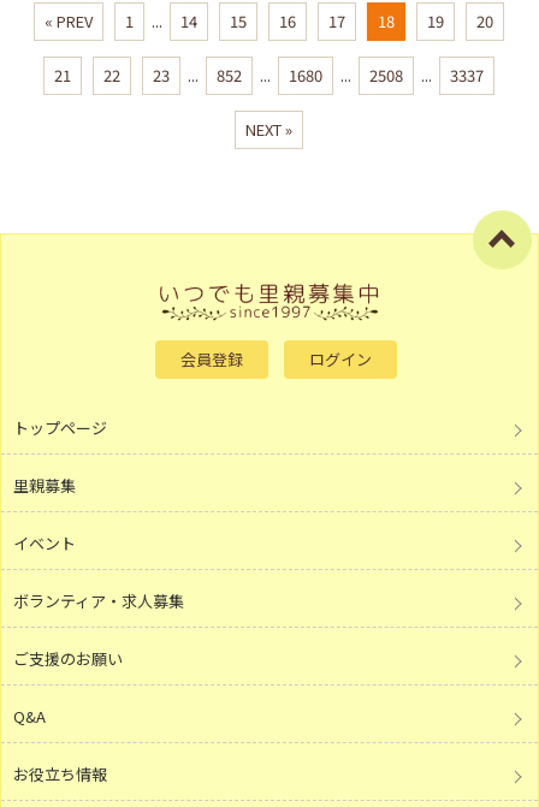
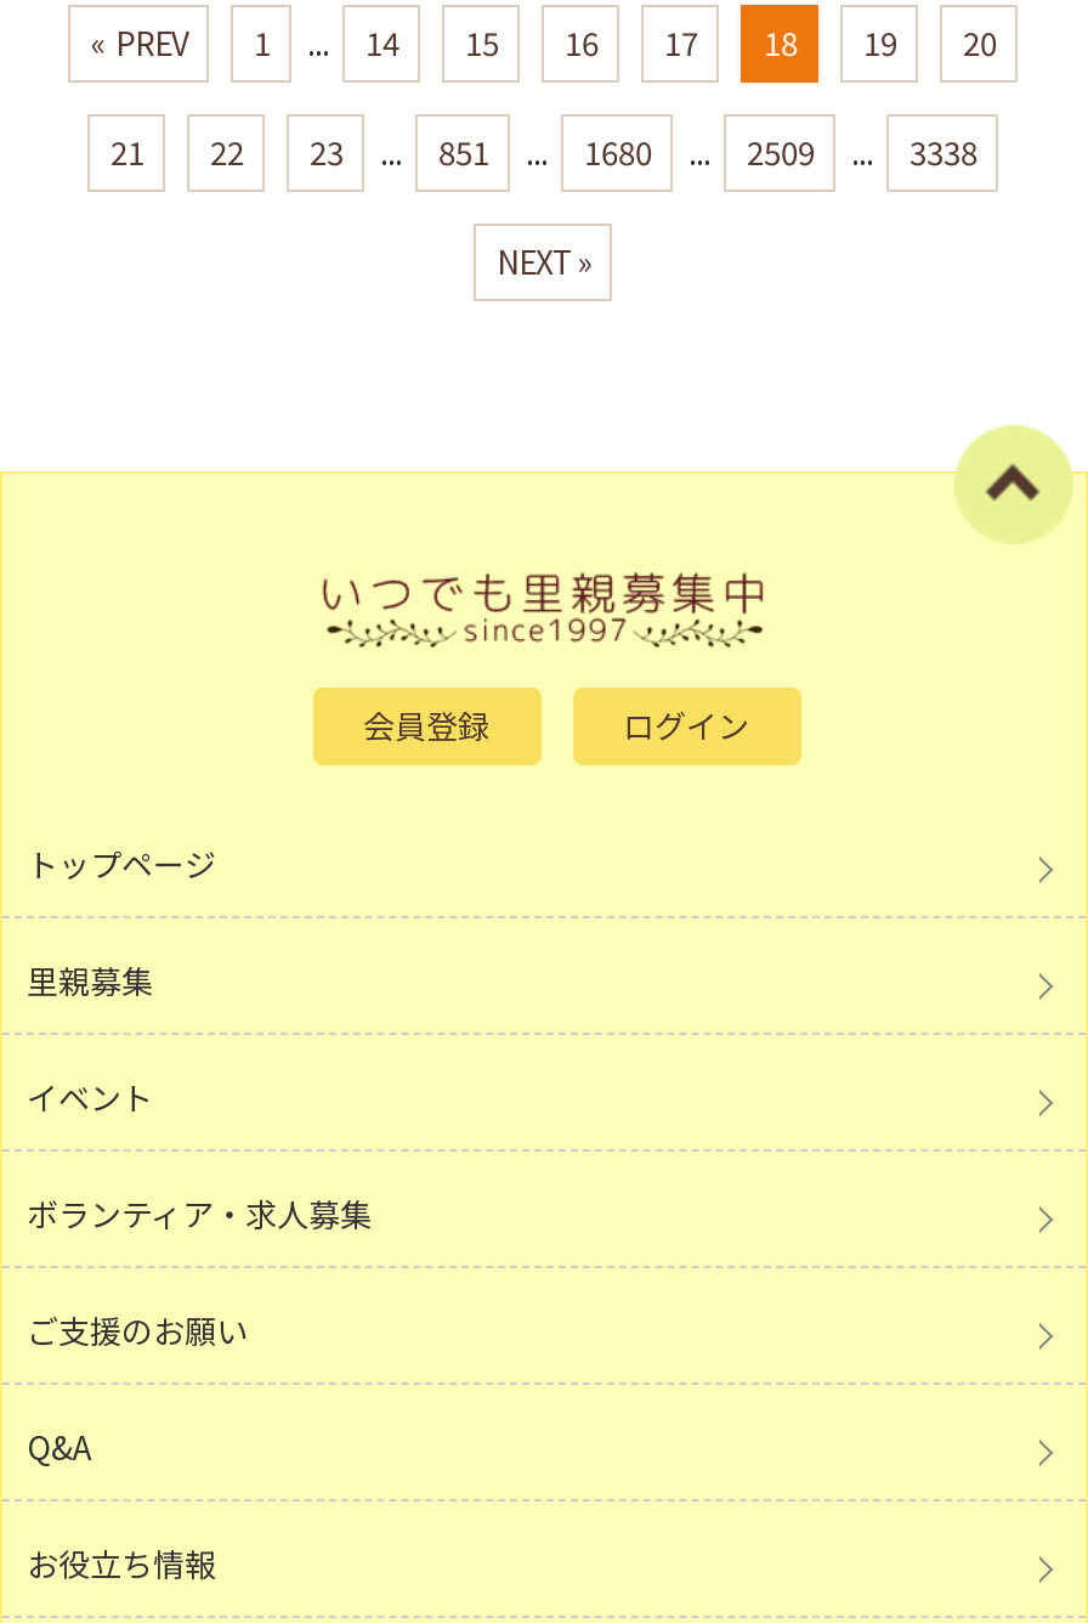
[217,64,242,86] 852 -> [438,128,489,174] 851
[370,64,404,86] 2508 -> [747,128,815,174] 2509
[451,64,484,86] 3337 -> [909,128,977,174] 3338

